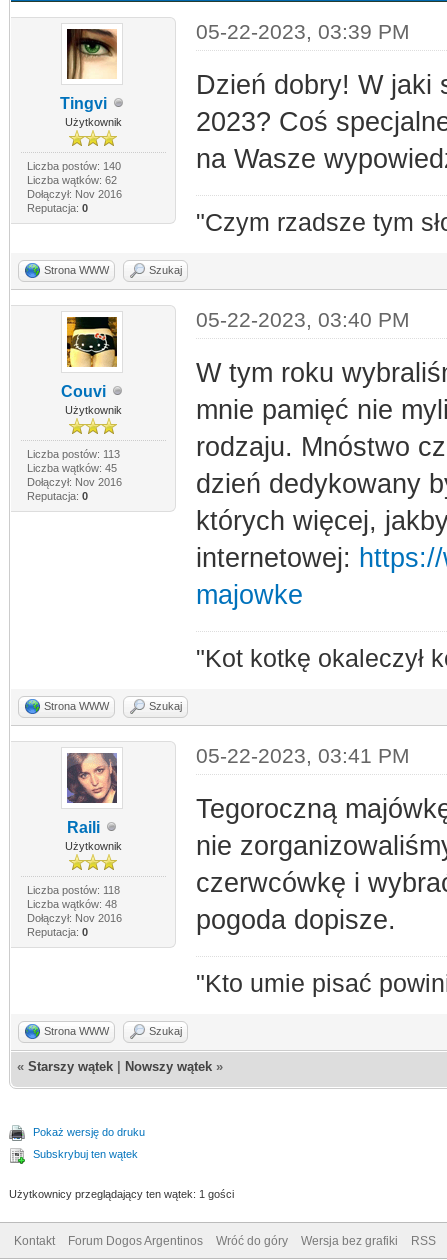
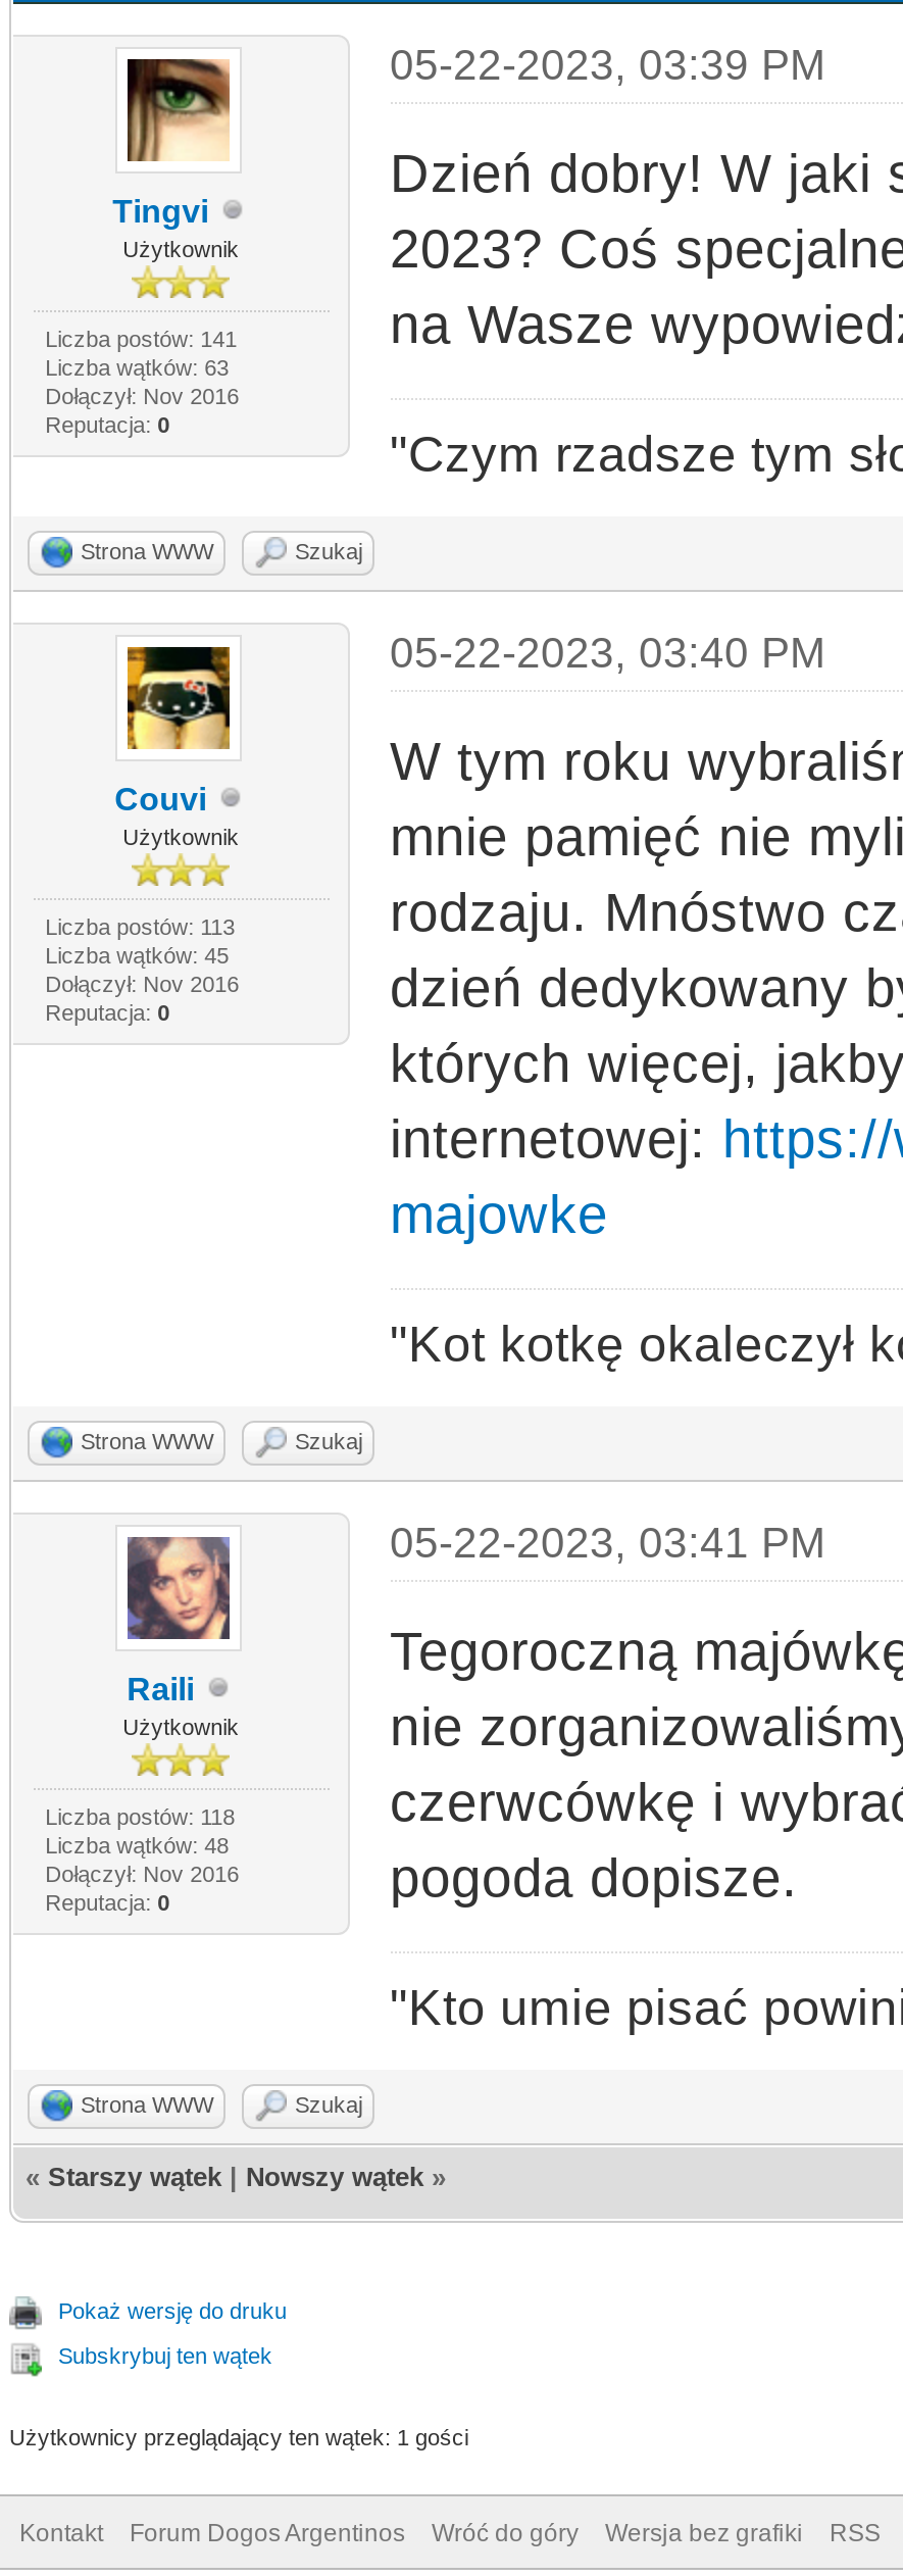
[27,160,121,172] Liczba postów: 140 -> [45,326,237,351] Liczba postów: 141
[27,174,117,186] Liczba wątków: 62 -> [45,355,229,379] Liczba wątków: 63

